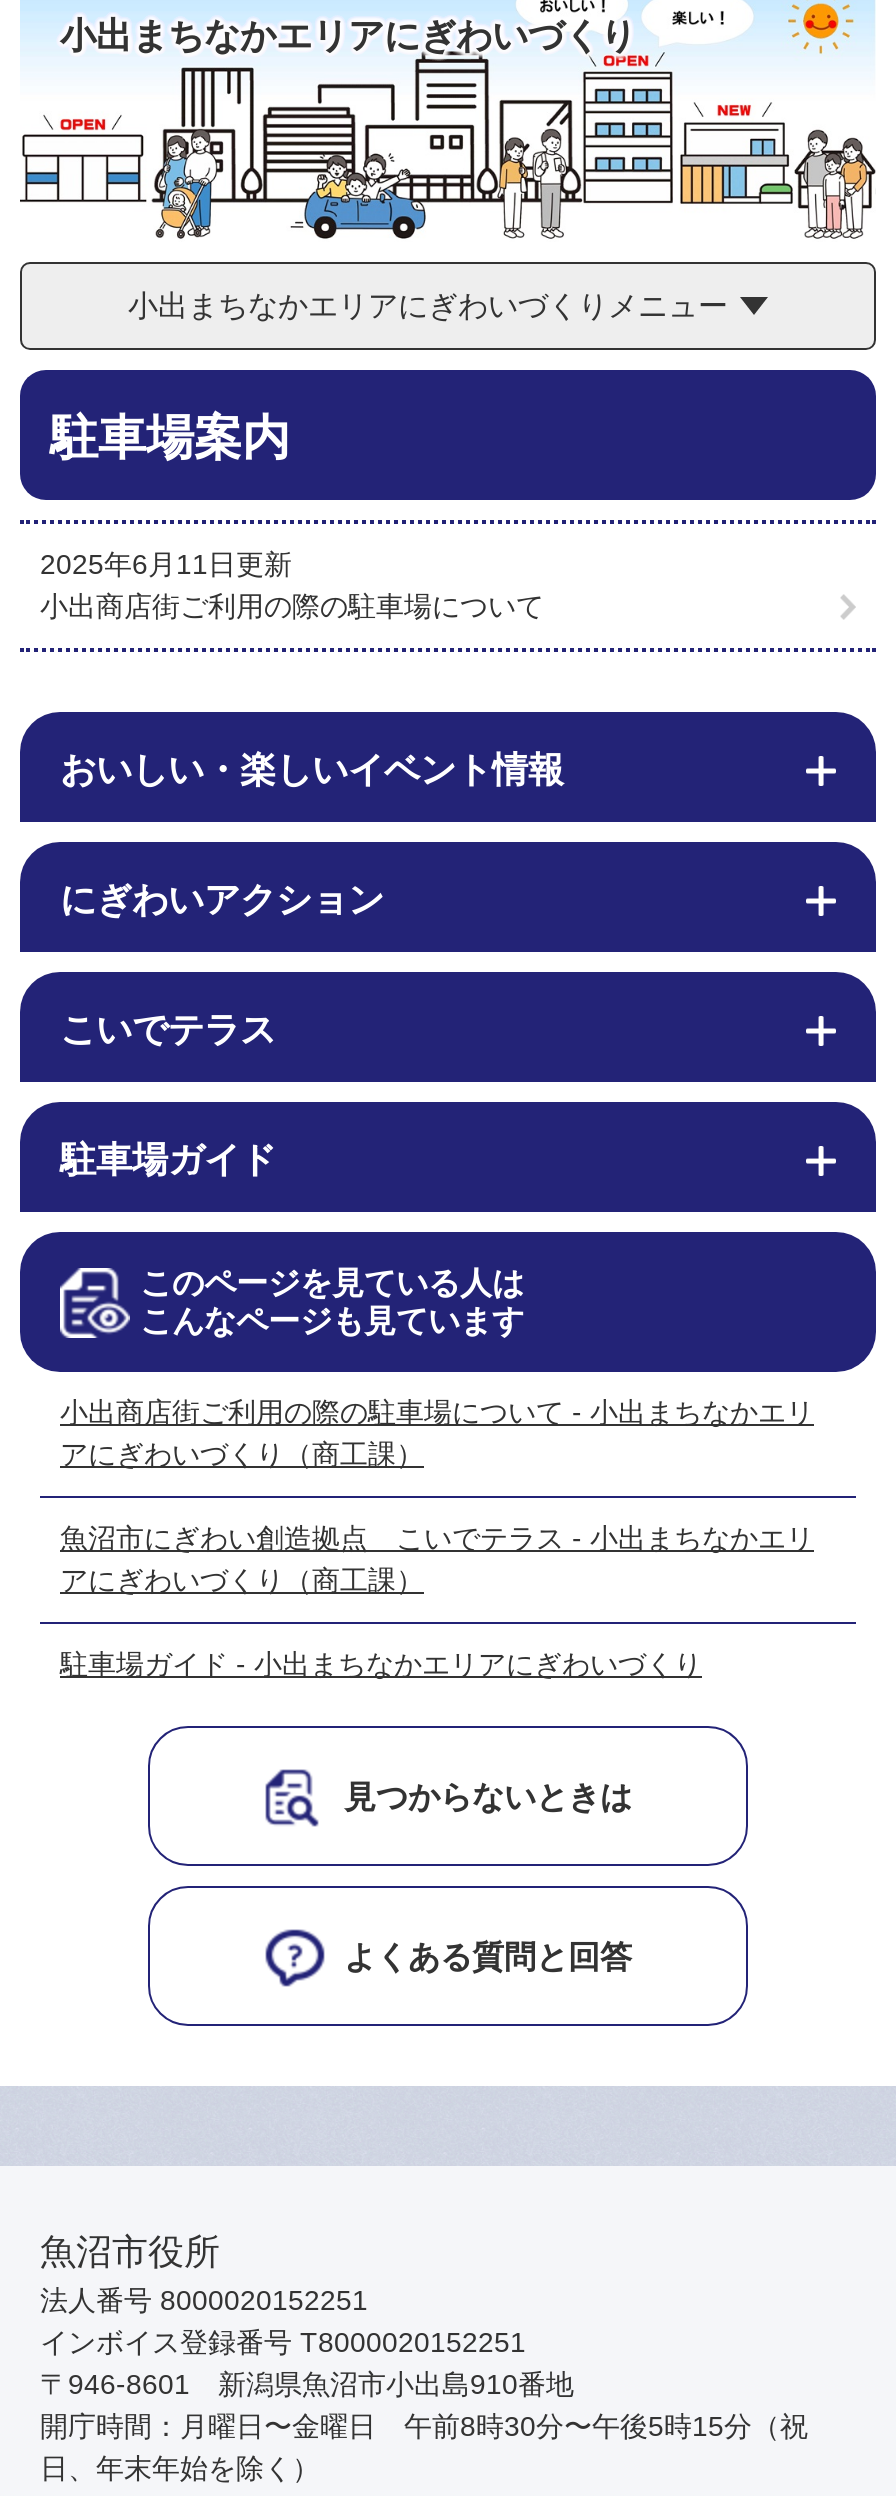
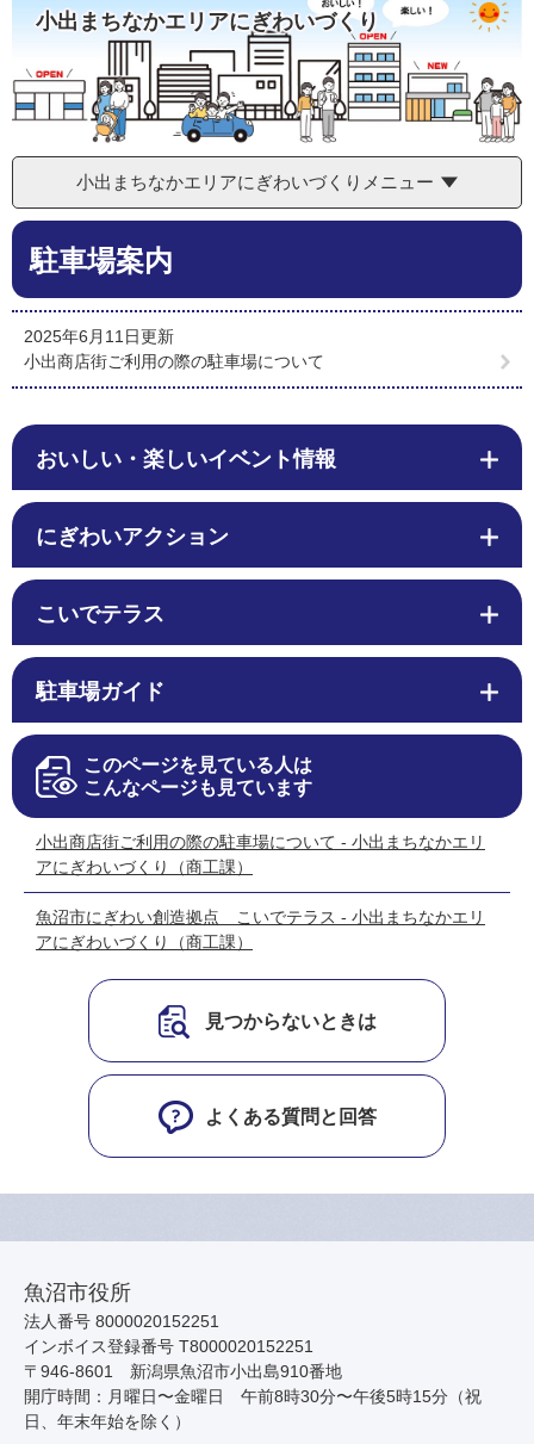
[60,1648,702,1680] 駐車場ガイド - 小出まちなかエリアにぎわいづくり -> none

